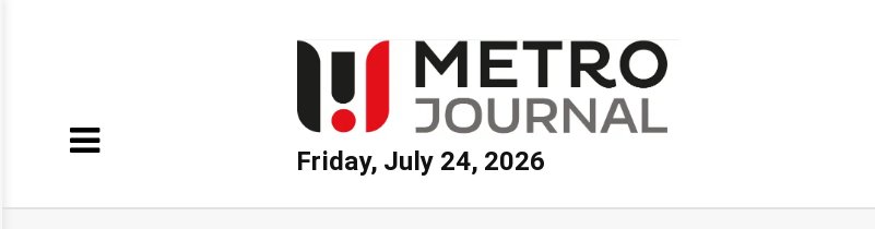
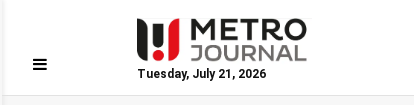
[296,146,545,176] Friday, July 24, 2026 -> [136,67,265,81] Tuesday, July 21, 2026

